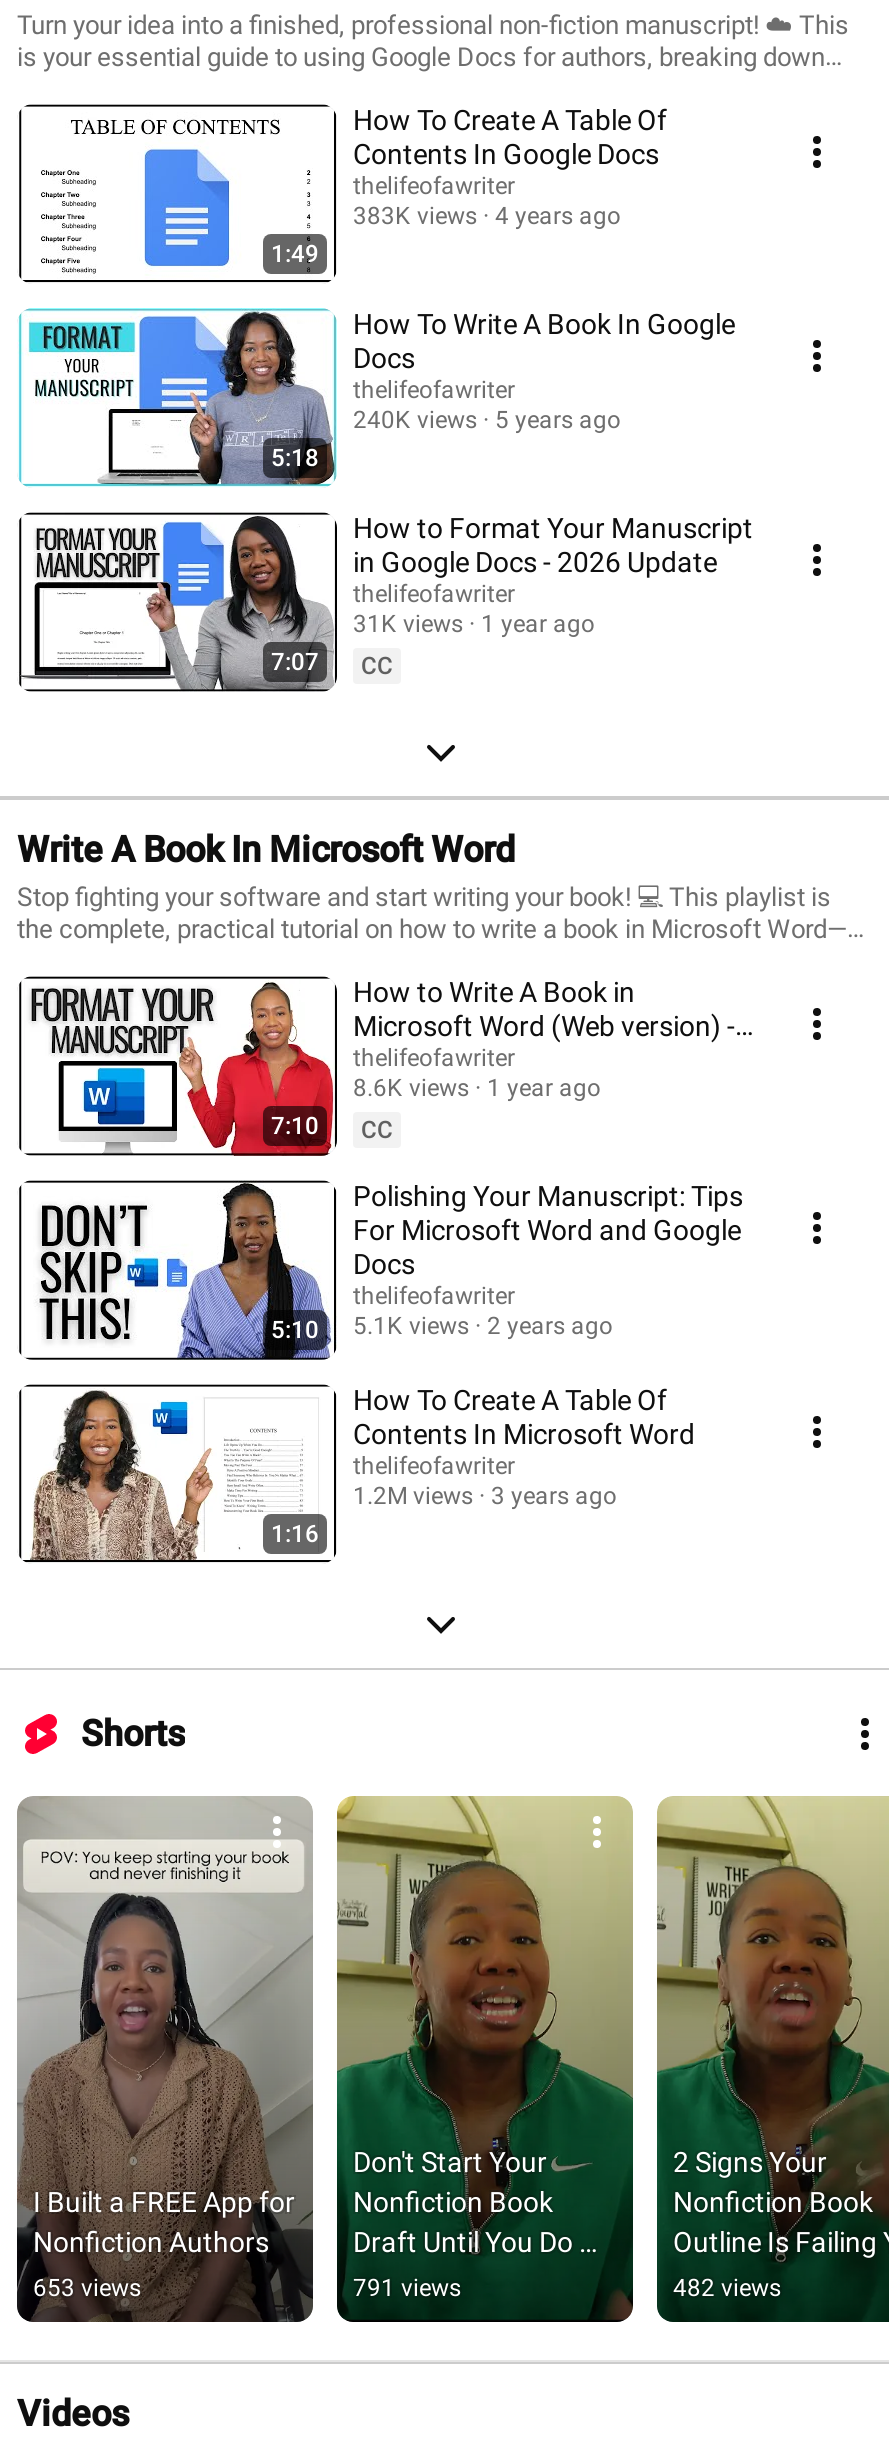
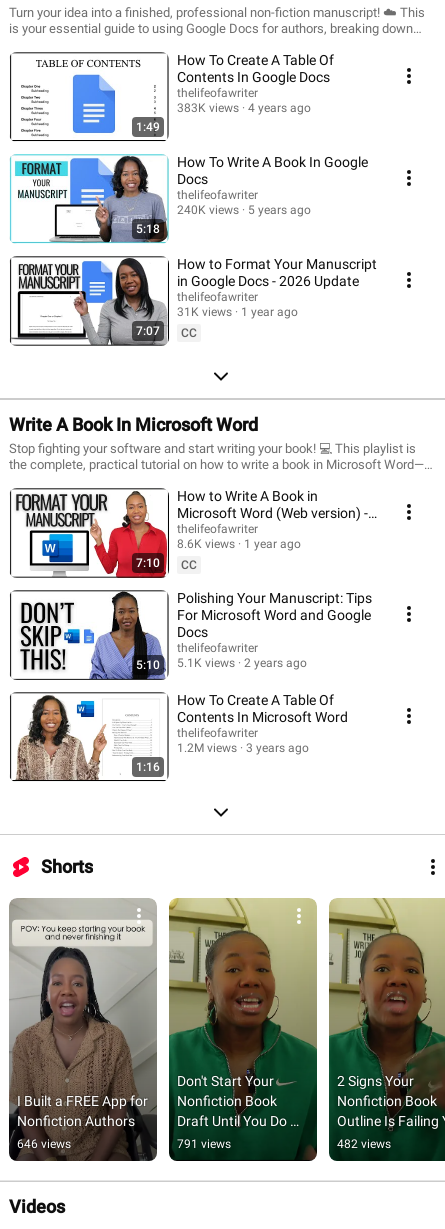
[33,2274,141,2302] 653 views -> [17,1137,71,1151] 646 views

